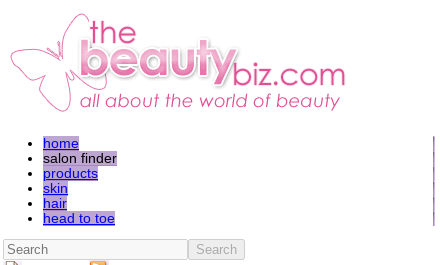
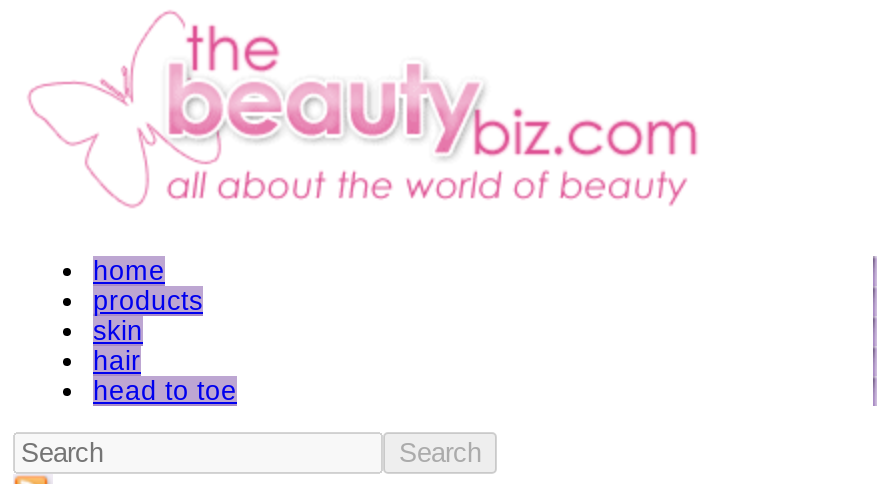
[43,151,117,166] salon finder -> none

